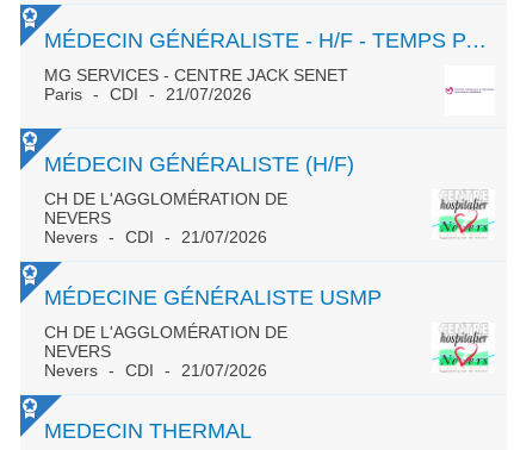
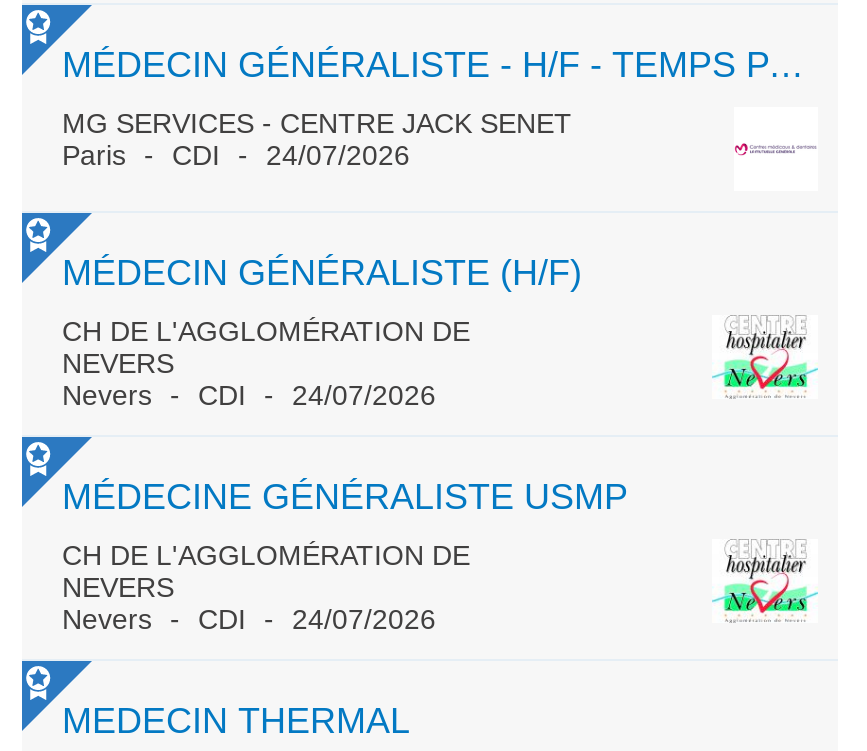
[44,85,252,104] Paris CDI 21/07/2026 -> [62,139,410,171] Paris CDI 24/07/2026
[44,227,267,246] Nevers CDI 21/07/2026 -> [62,379,436,411] Nevers CDI 24/07/2026
[44,361,267,380] Nevers CDI 21/07/2026 -> [62,603,436,635] Nevers CDI 24/07/2026

